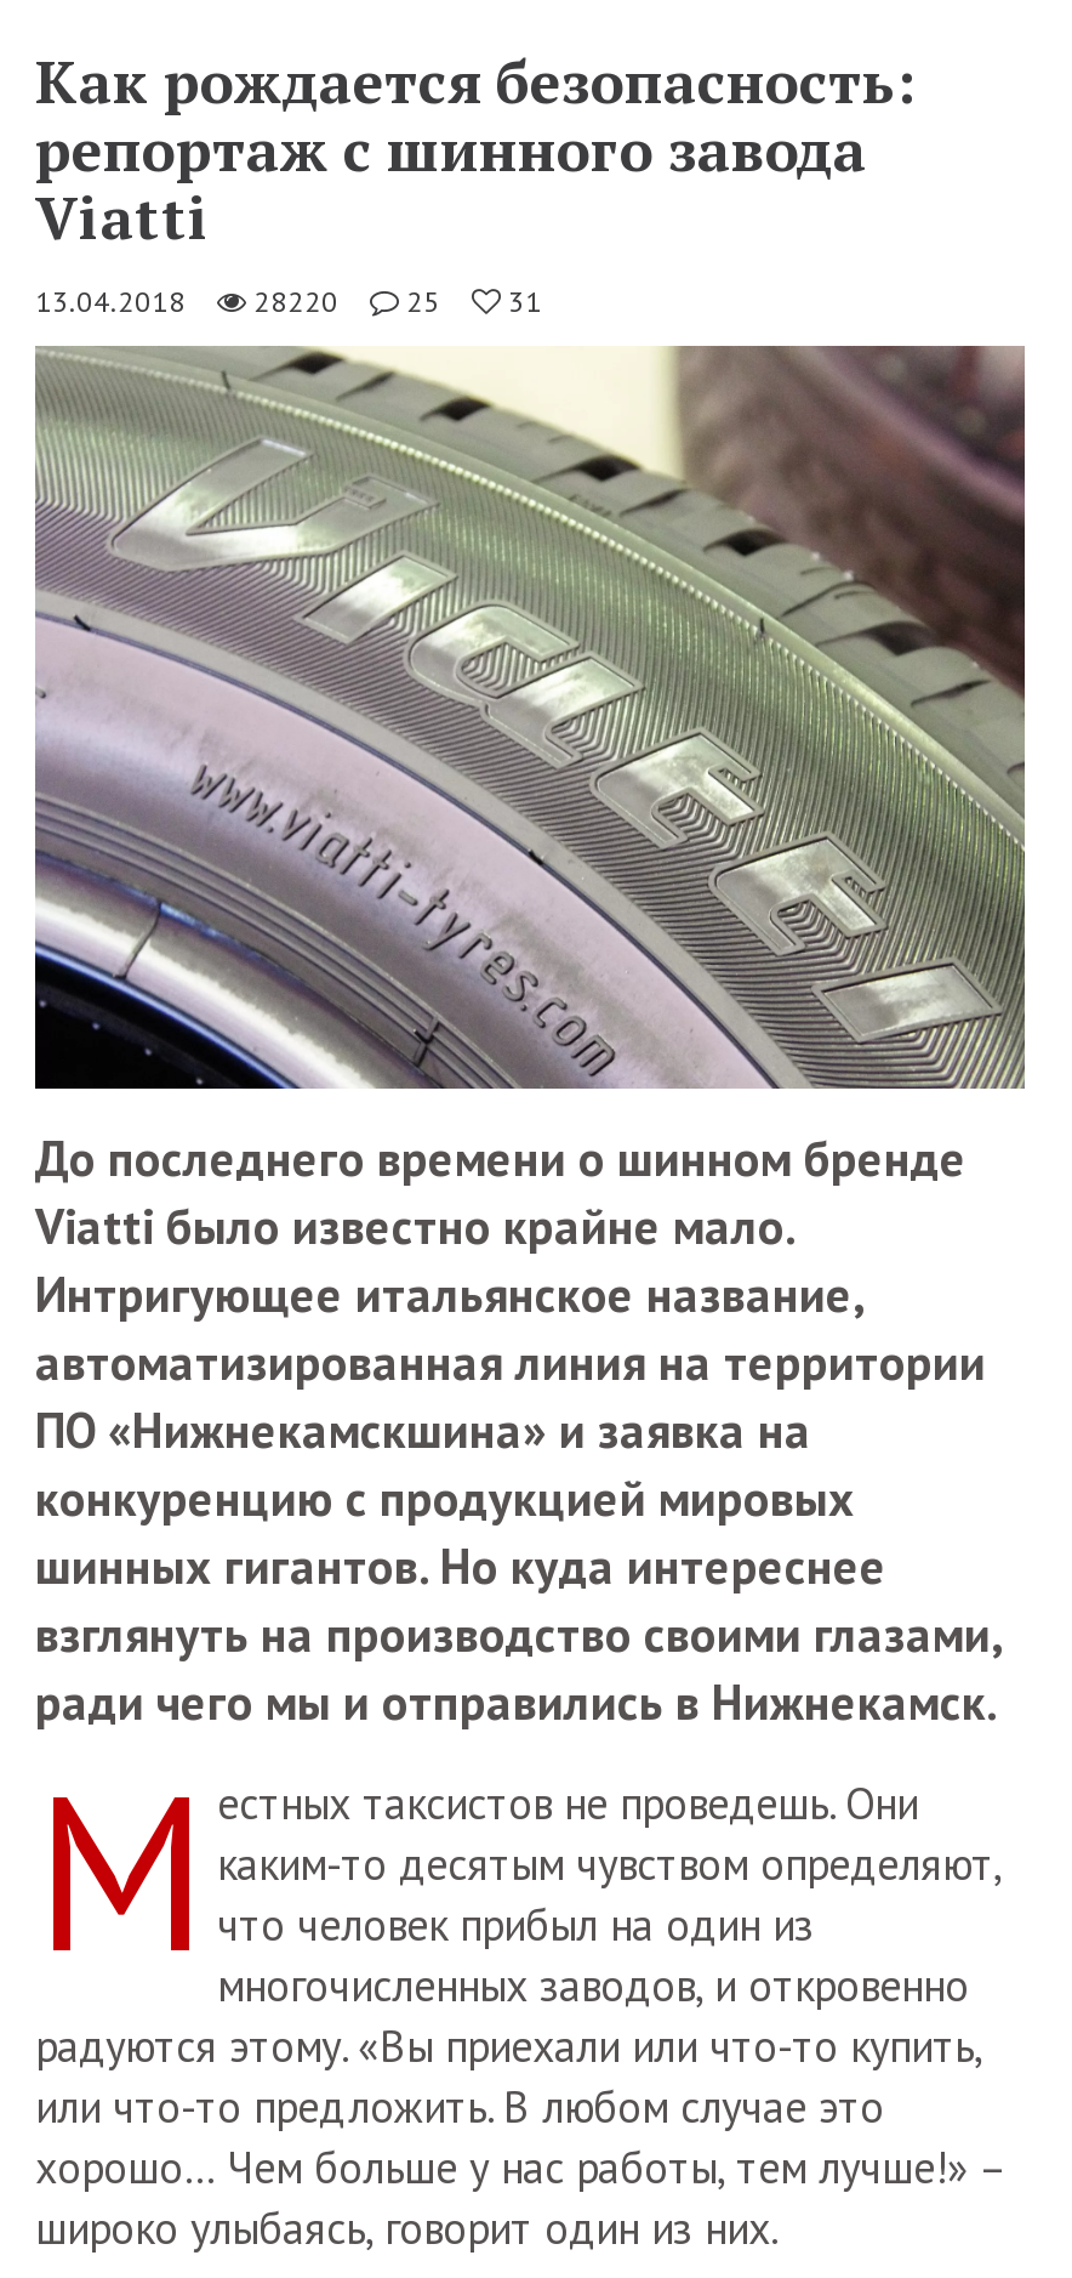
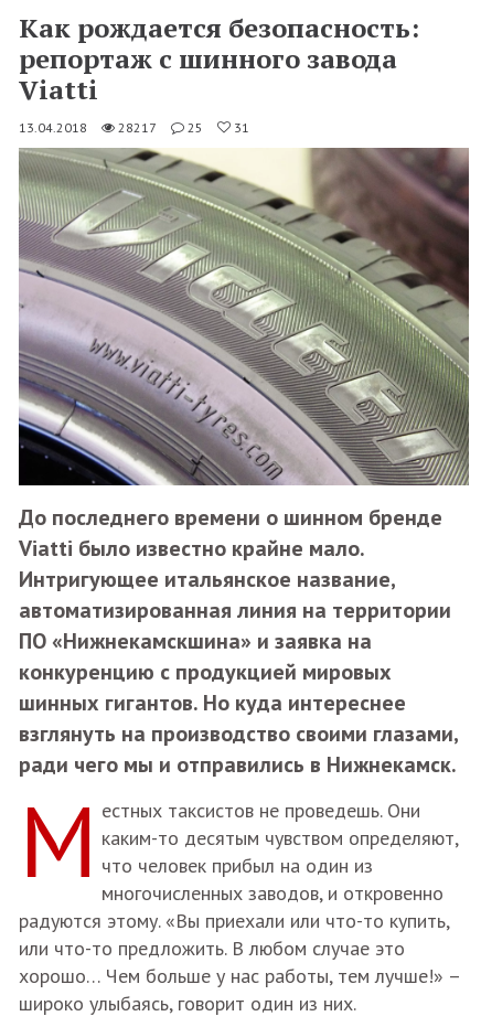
[35,283,542,319] 13.04.2018 28220 25 31 -> [19,119,249,136] 13.04.2018 28217 25 31

